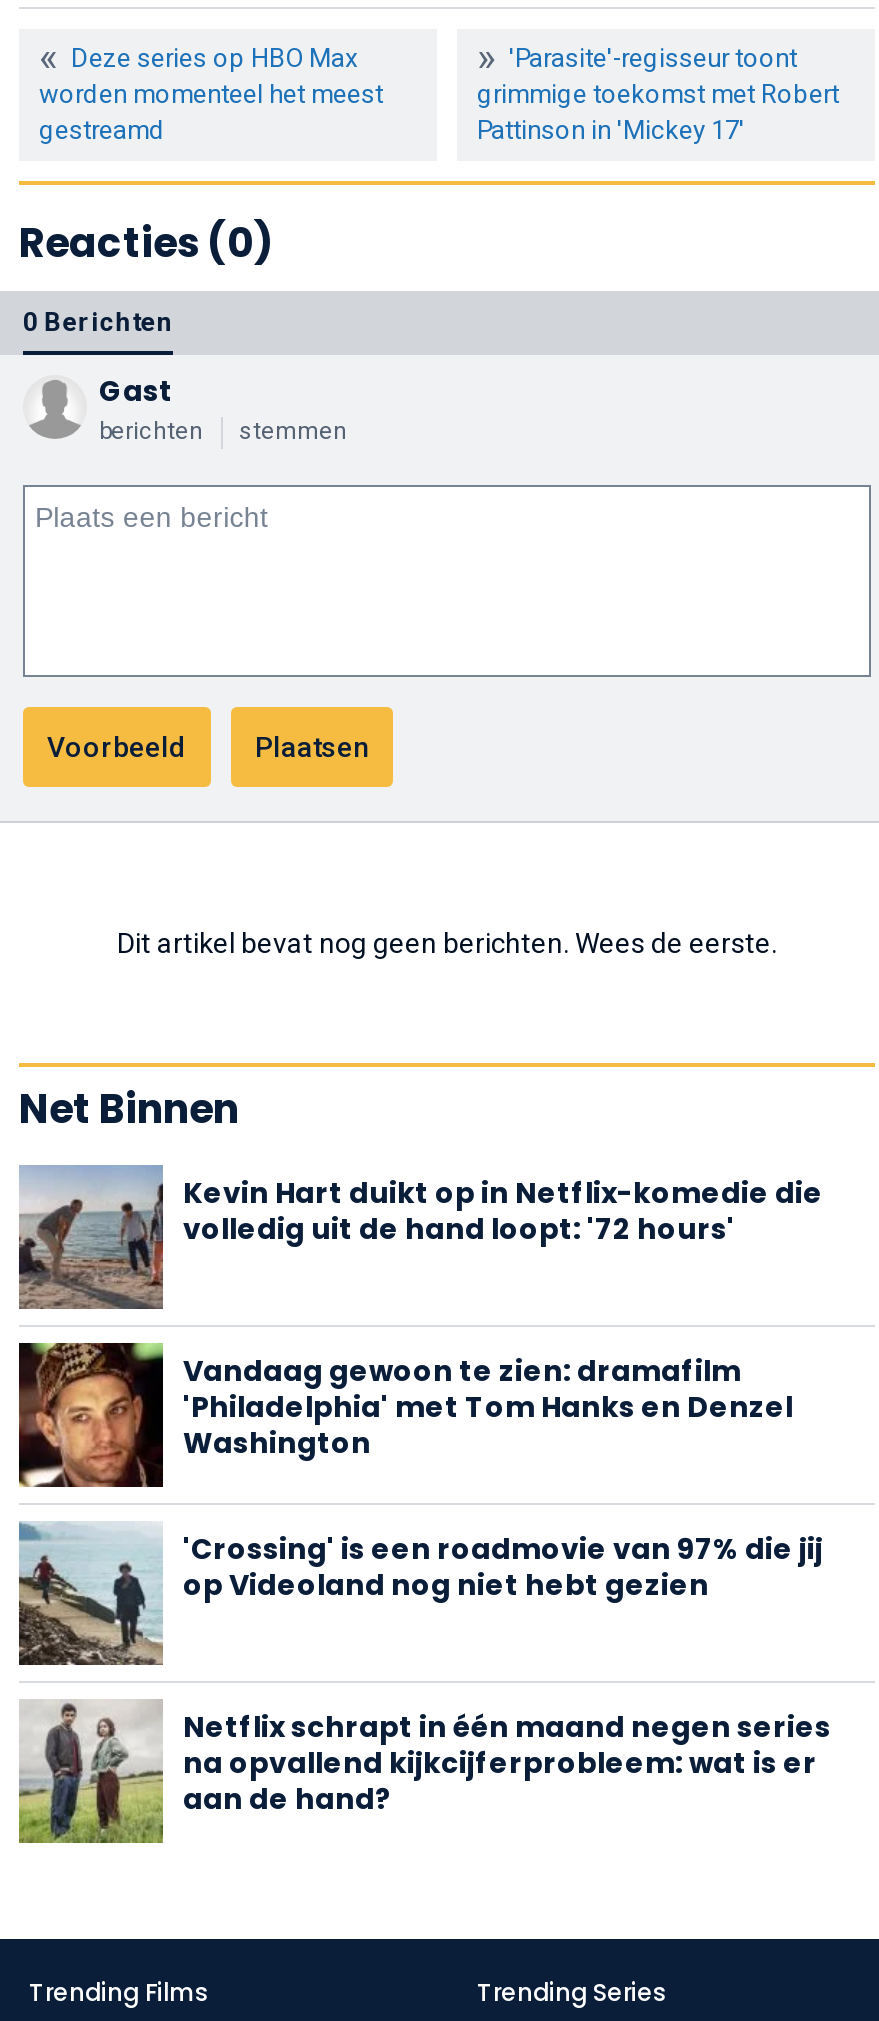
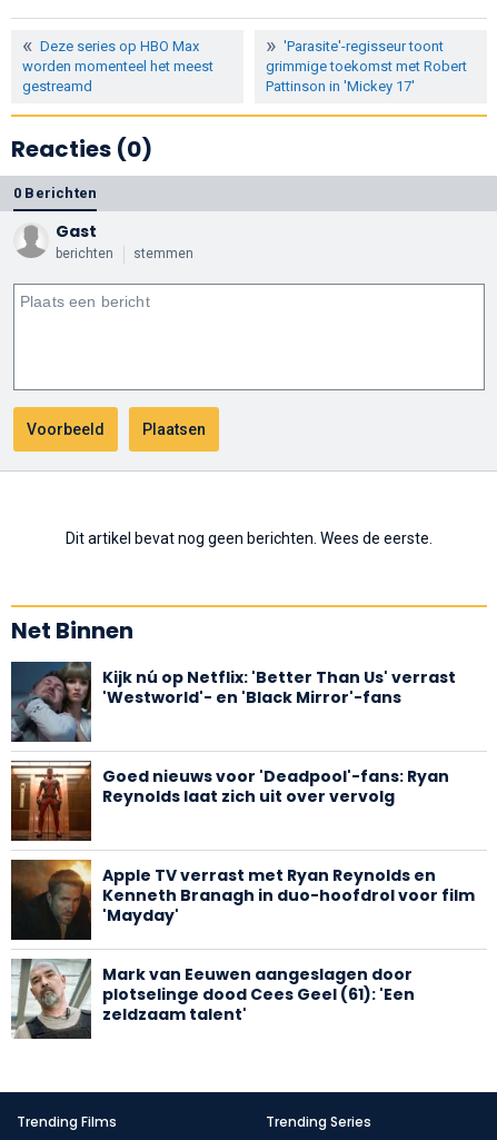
[19,1167,823,1311] [image] | Kevin Hart duikt op in Netflix-komedie die | volledig uit de hand loopt: '72 hours' -> [10,662,456,743] [image] | Kijk nú op Netflix: 'Better Than Us' verrast | 'Westworld'- en 'Black Mirror'-fans
[17,1343,793,1487] [image] | Vandaag gewoon te zien: dramafilm | 'Philadelphia' met Tom Hanks en Denzel | Washington -> [10,760,449,842] [image] | Goed nieuws voor 'Deadpool'-fans: Ryan | Reynolds laat zich uit over vervolg
[17,1521,823,1667] [image] | 'Crossing' is een roadmovie van 97% die jij | op Videoland nog niet hebt gezien -> [10,859,475,941] [image] | Apple TV verrast met Ryan Reynolds en | Kenneth Branagh in duo-hoofdrol voor film | 'Mayday'
[17,1699,831,1845] [image] | Netflix schrapt in één maand negen series | na opvallend kijkcijferprobleem: wat is er | aan de hand? -> [11,958,415,1040] [image] | Mark van Eeuwen aangeslagen door | plotselinge dood Cees Geel (61): 'Een | zeldzaam talent'

